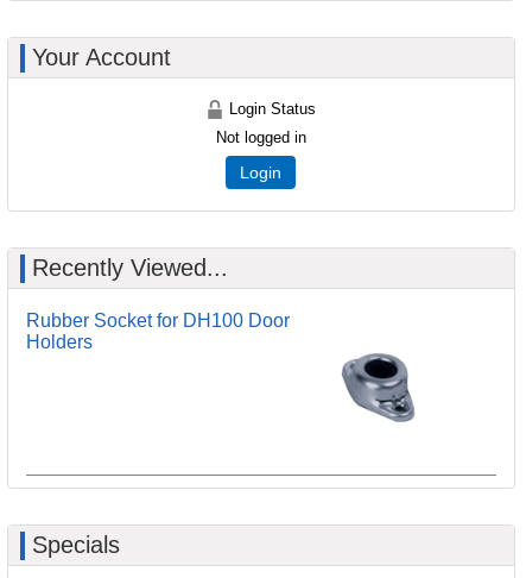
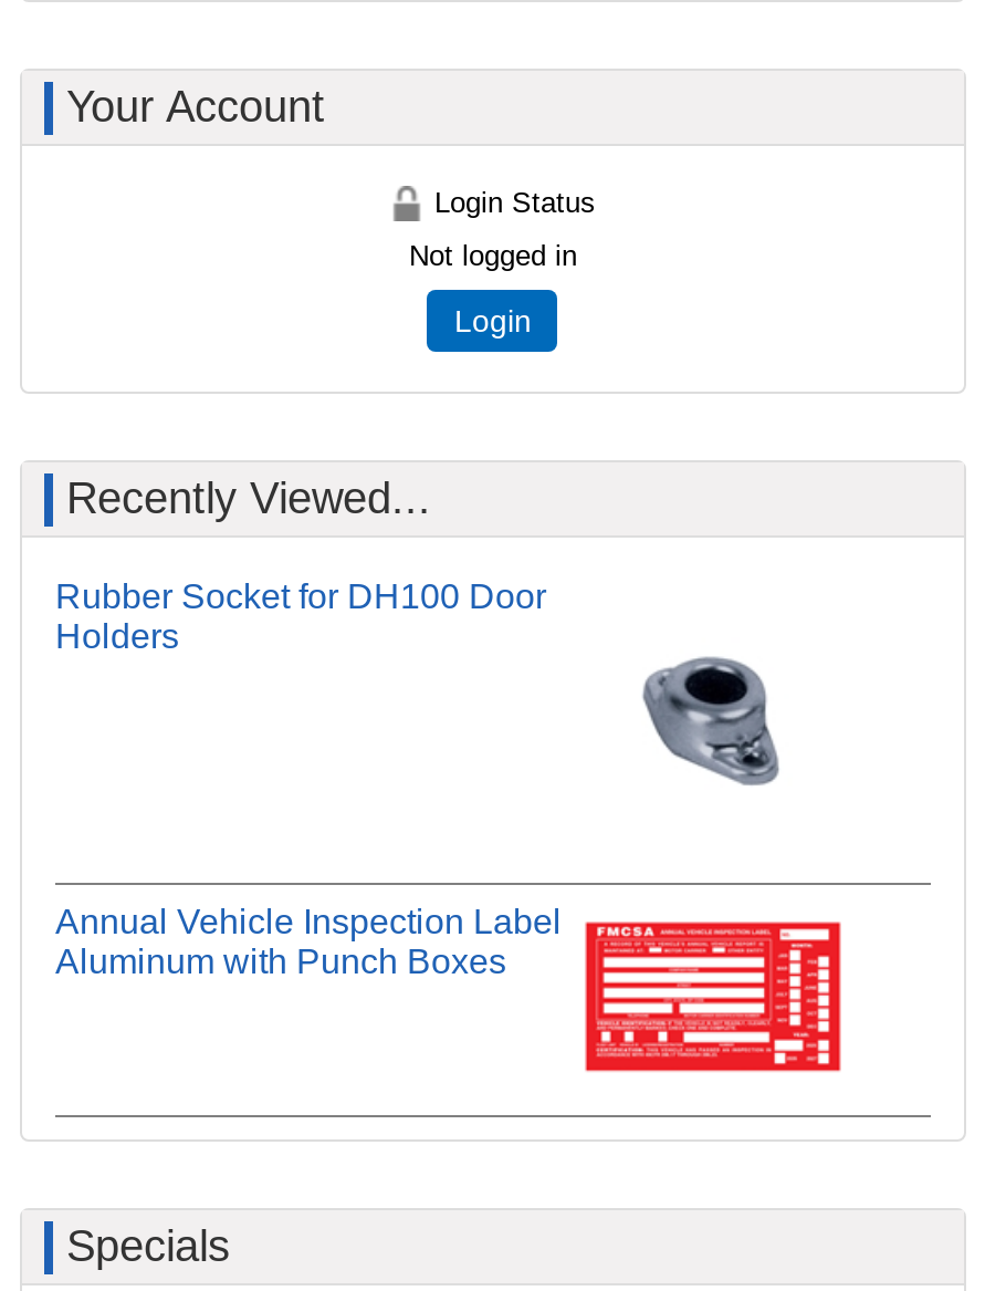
none -> [55,902,842,1073] [image] | Annual Vehicle Inspection Label | Aluminum with Punch Boxes

